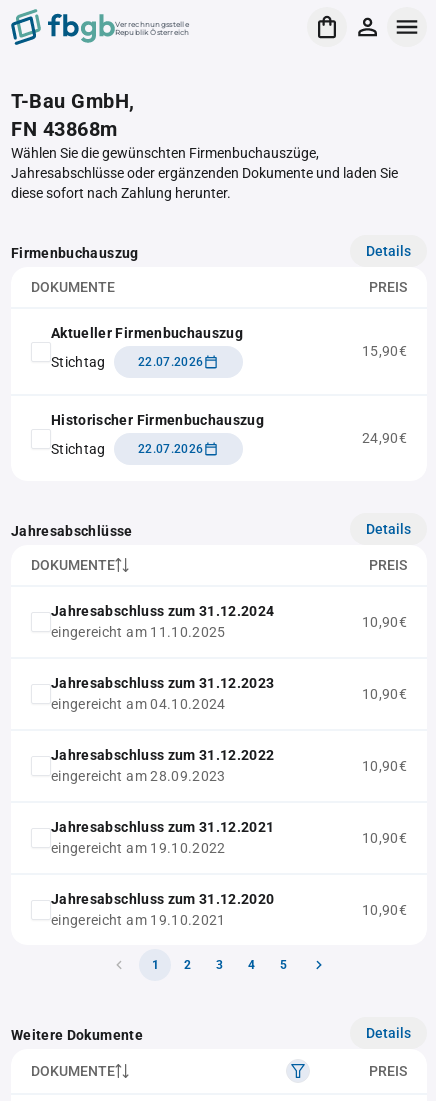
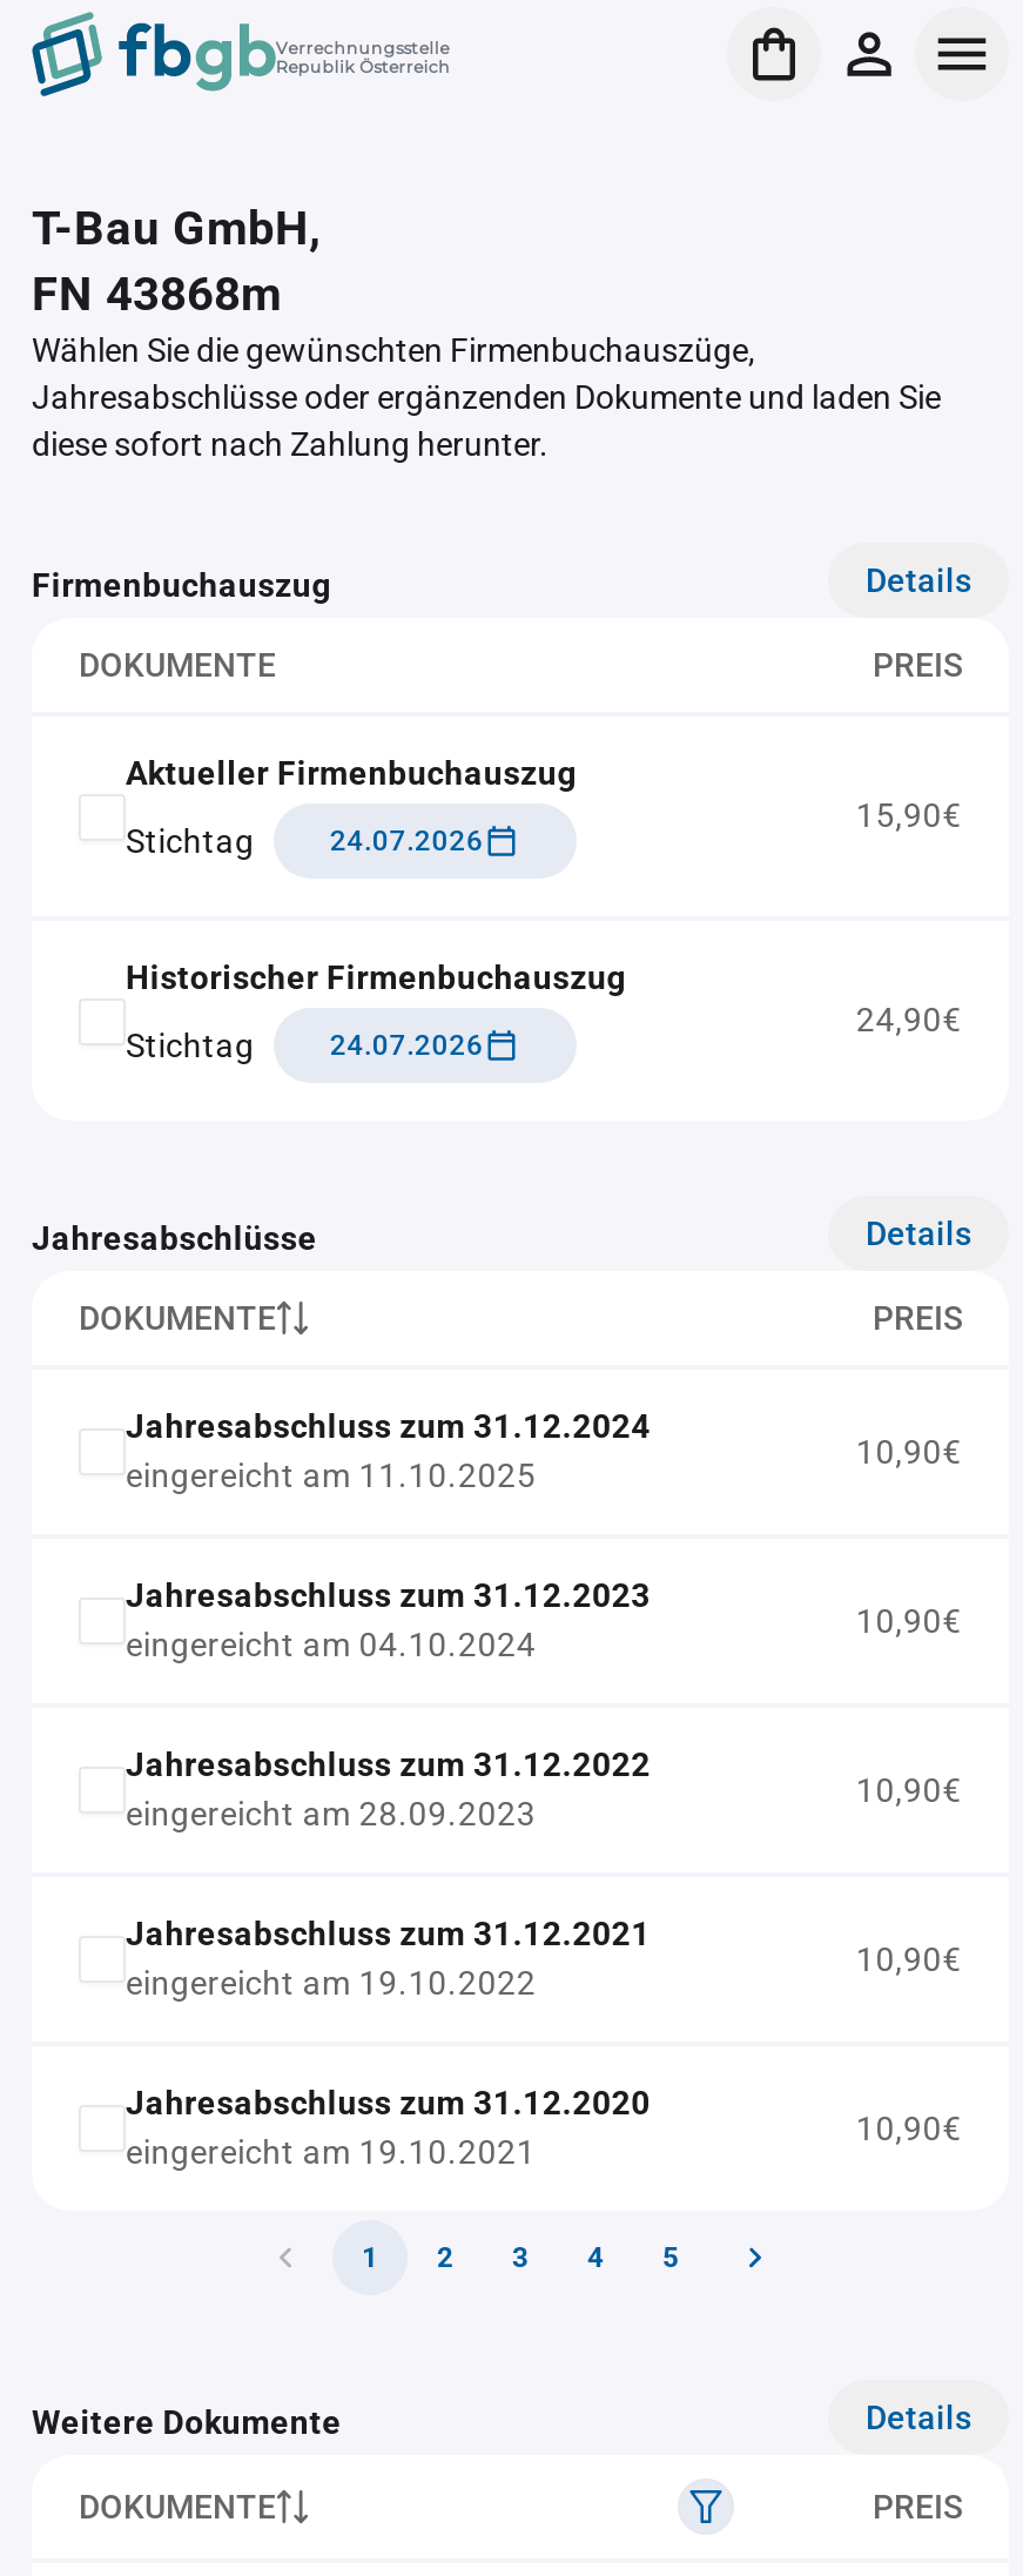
[138,355,203,369] 22.07.2026 -> [330,825,483,857] 24.07.2026
[138,442,203,456] 22.07.2026 -> [330,1029,483,1062] 24.07.2026

